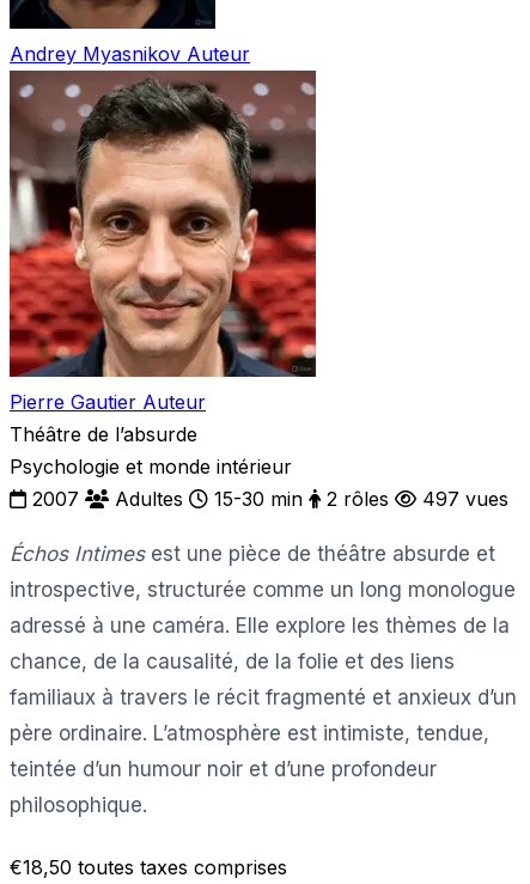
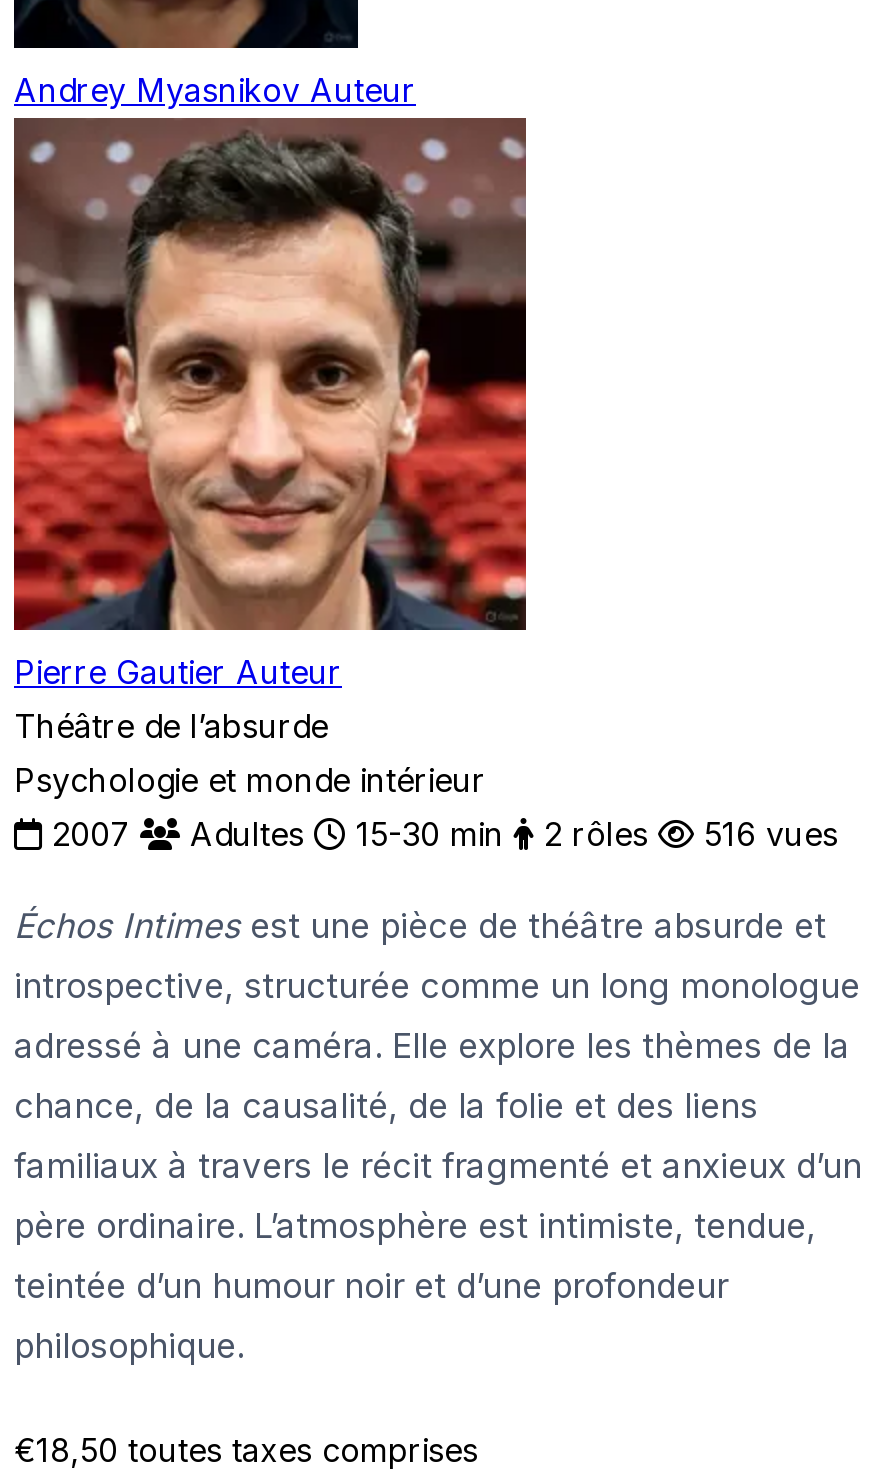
[26,487,508,511] 2007 Adultes 15-30 min 2 rôles 497 vues -> [42,814,838,854] 2007 Adultes 15-30 min 2 rôles 516 vues

